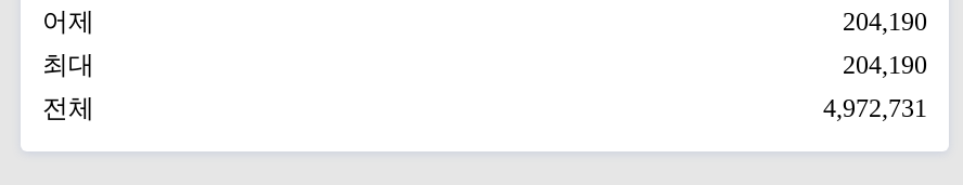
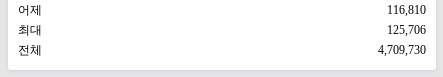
[843,6,927,36] 204,190 -> [387,3,426,17] 116,810
[843,49,927,80] 204,190 -> [387,23,426,37] 125,706
[823,93,927,123] 4,972,731 -> [378,43,426,57] 4,709,730

